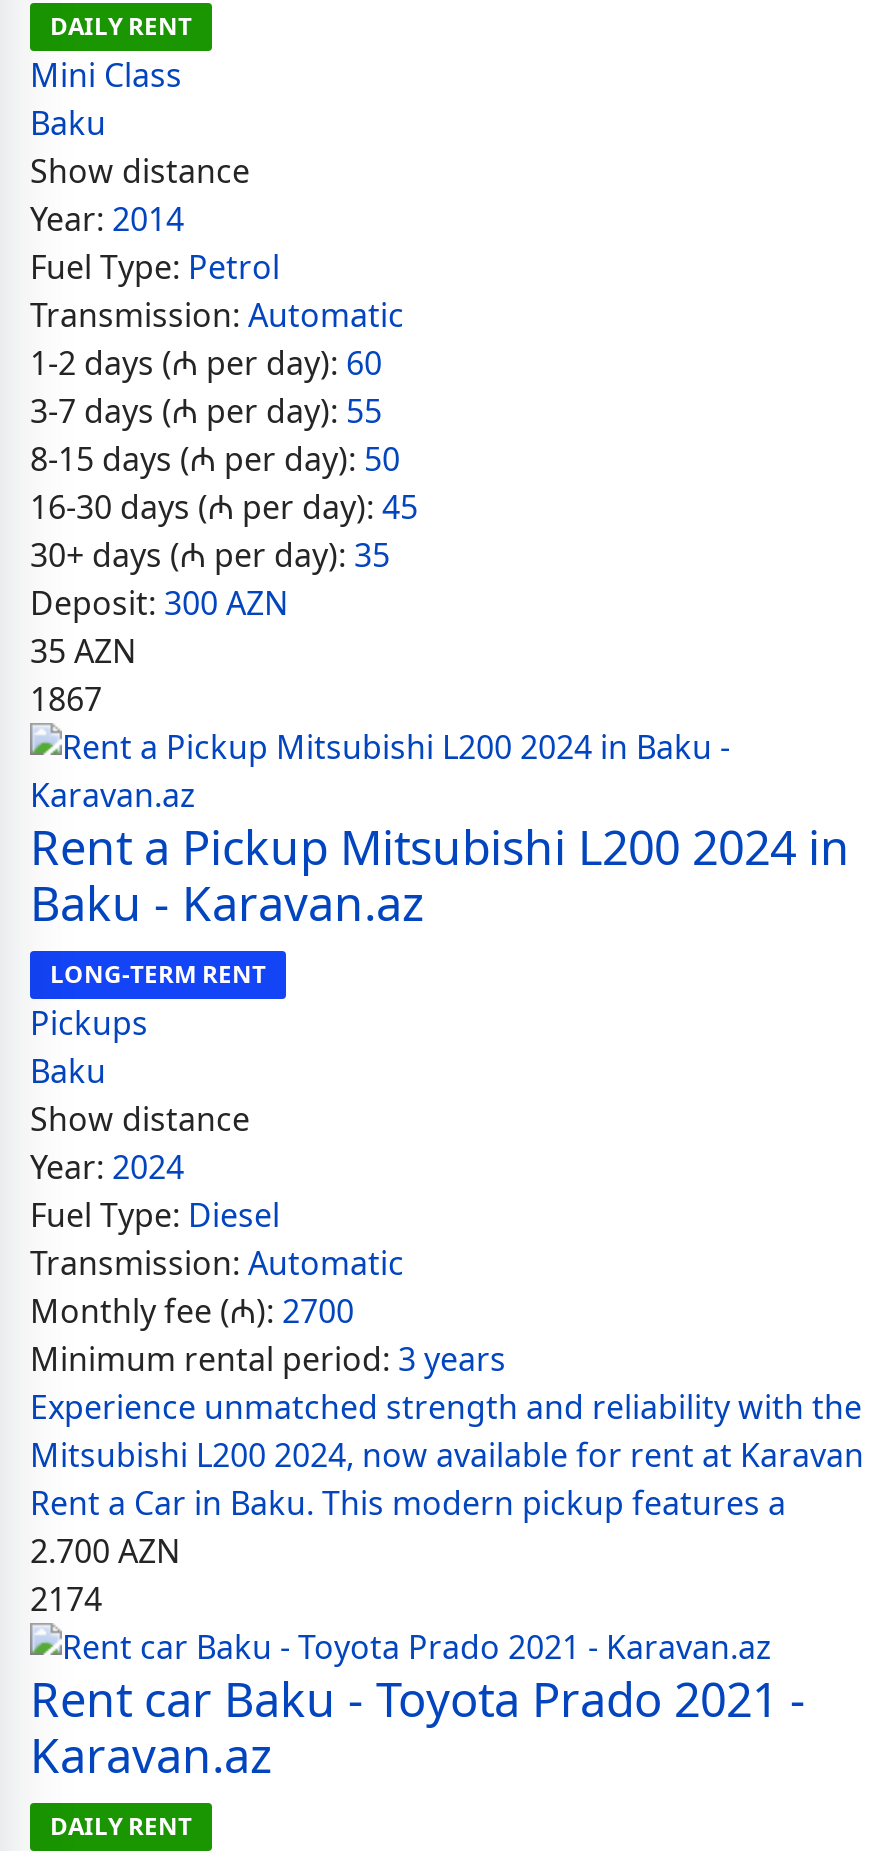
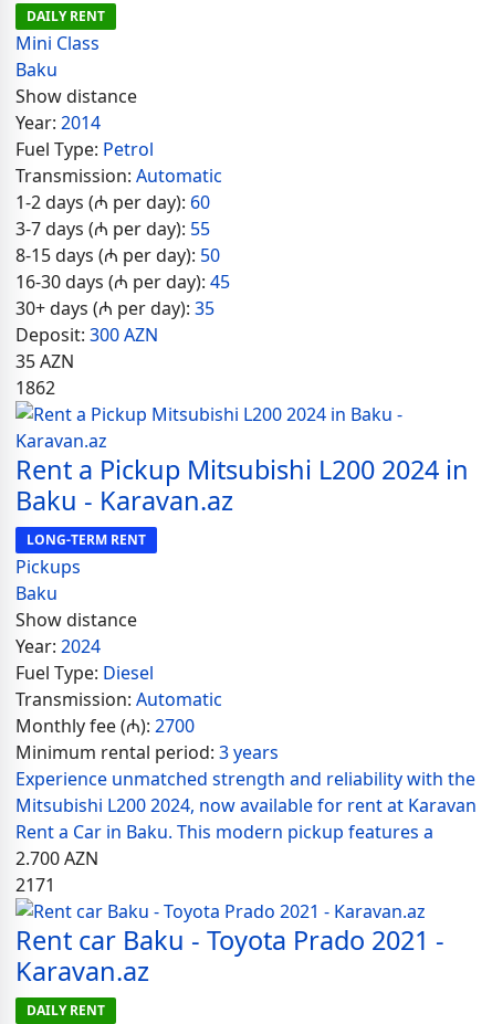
[30,677,102,721] 1867 -> [15,376,55,400] 1862
[30,1577,102,1621] 2174 -> [15,873,55,897] 2171

